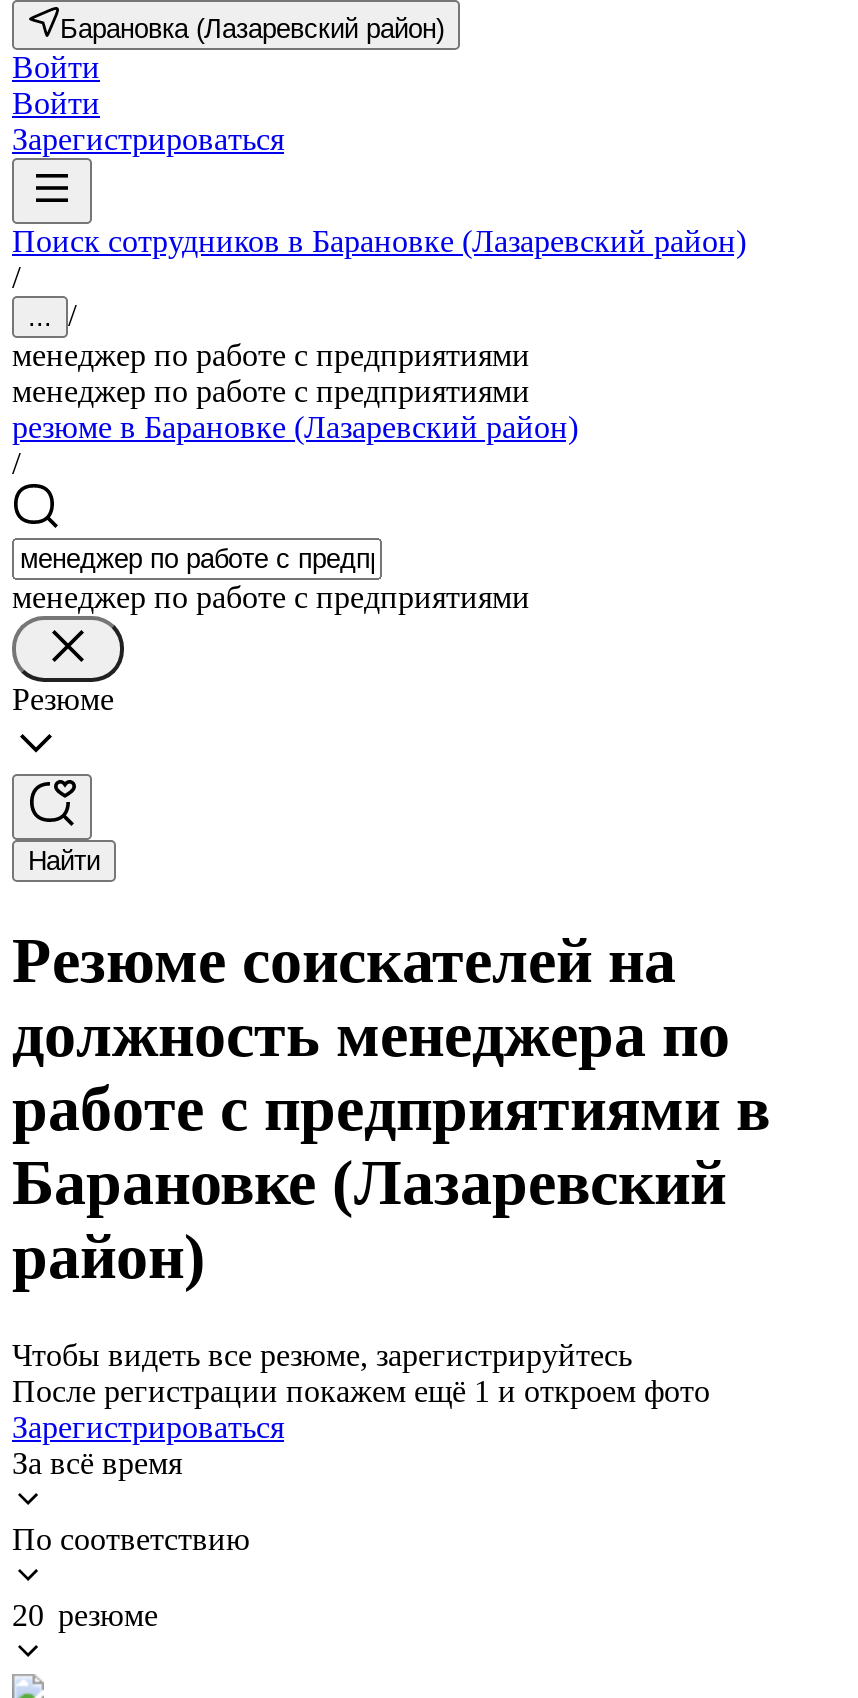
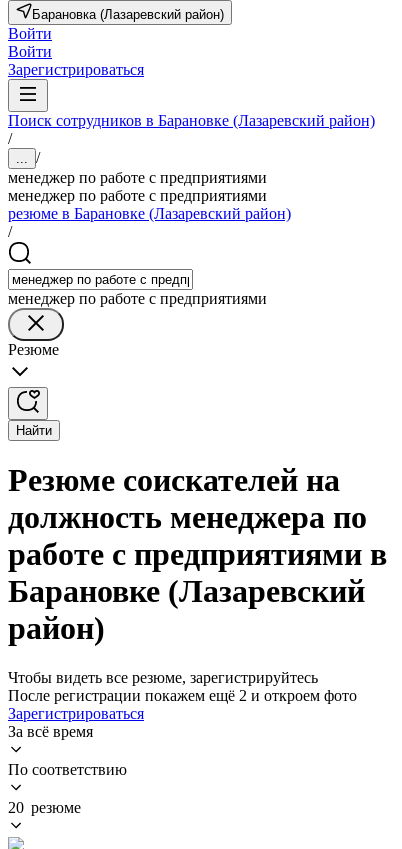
[12,1374,710,1408] После регистрации покажем ещё 1 и откроем фото -> [8,687,357,704] После регистрации покажем ещё 2 и откроем фото

